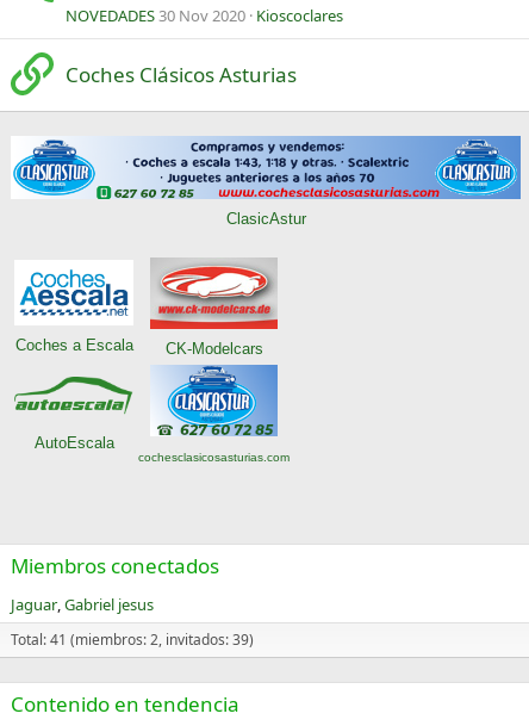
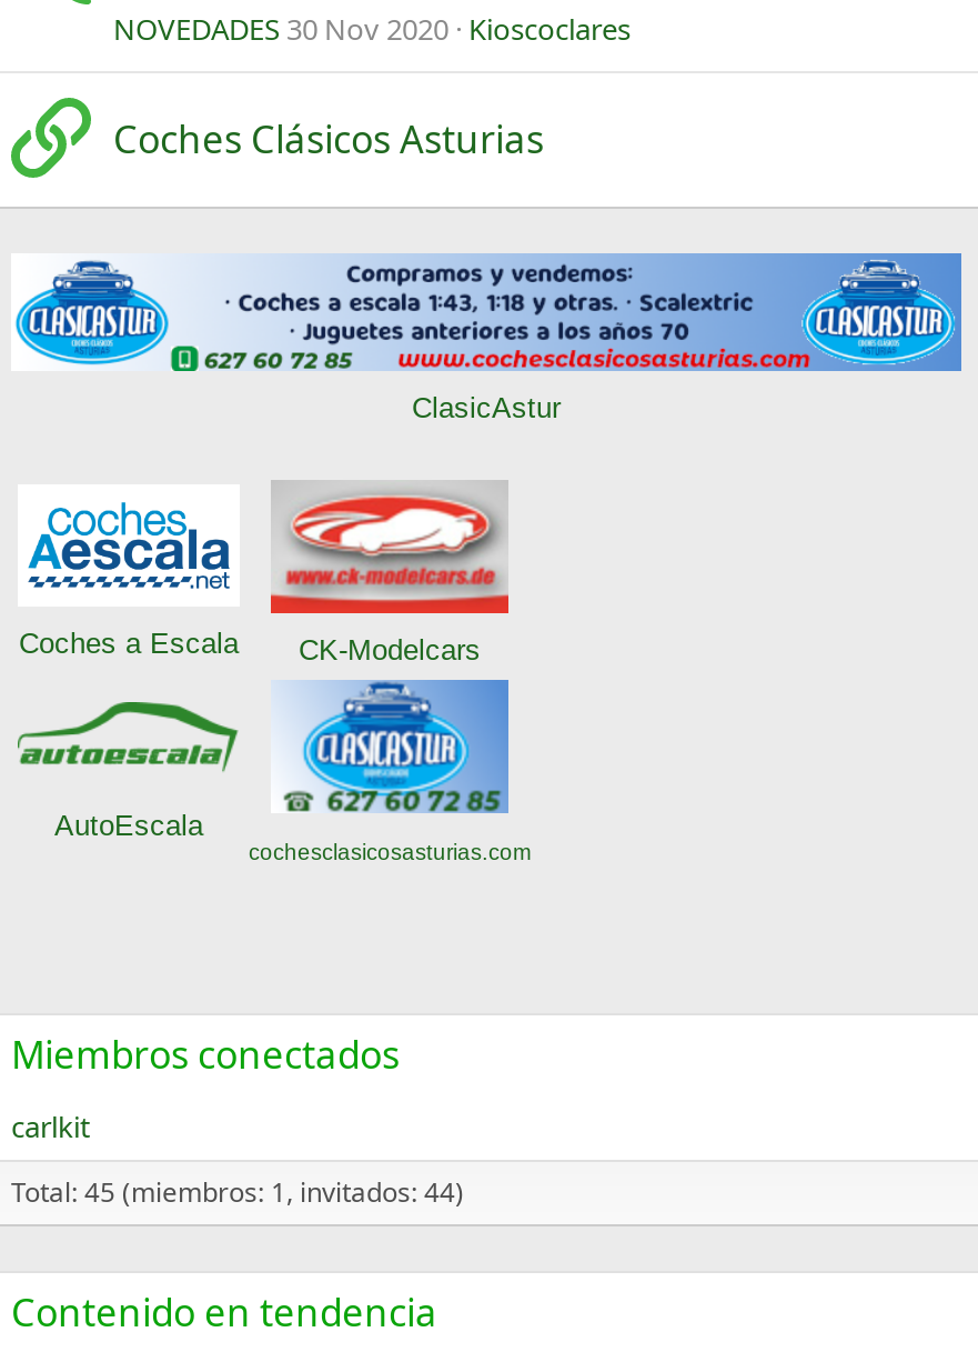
[11,594,154,615] Jaguar Gabriel jesus -> [11,1106,91,1146] carlkit
[11,629,254,650] Total: 41 (miembros: 2, invitados: 39) -> [11,1173,464,1211] Total: 45 (miembros: 1, invitados: 44)

